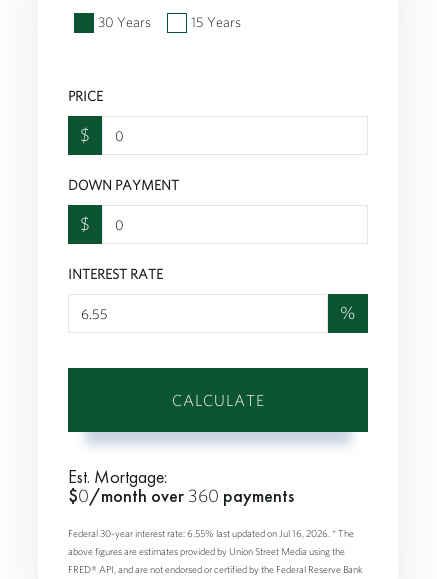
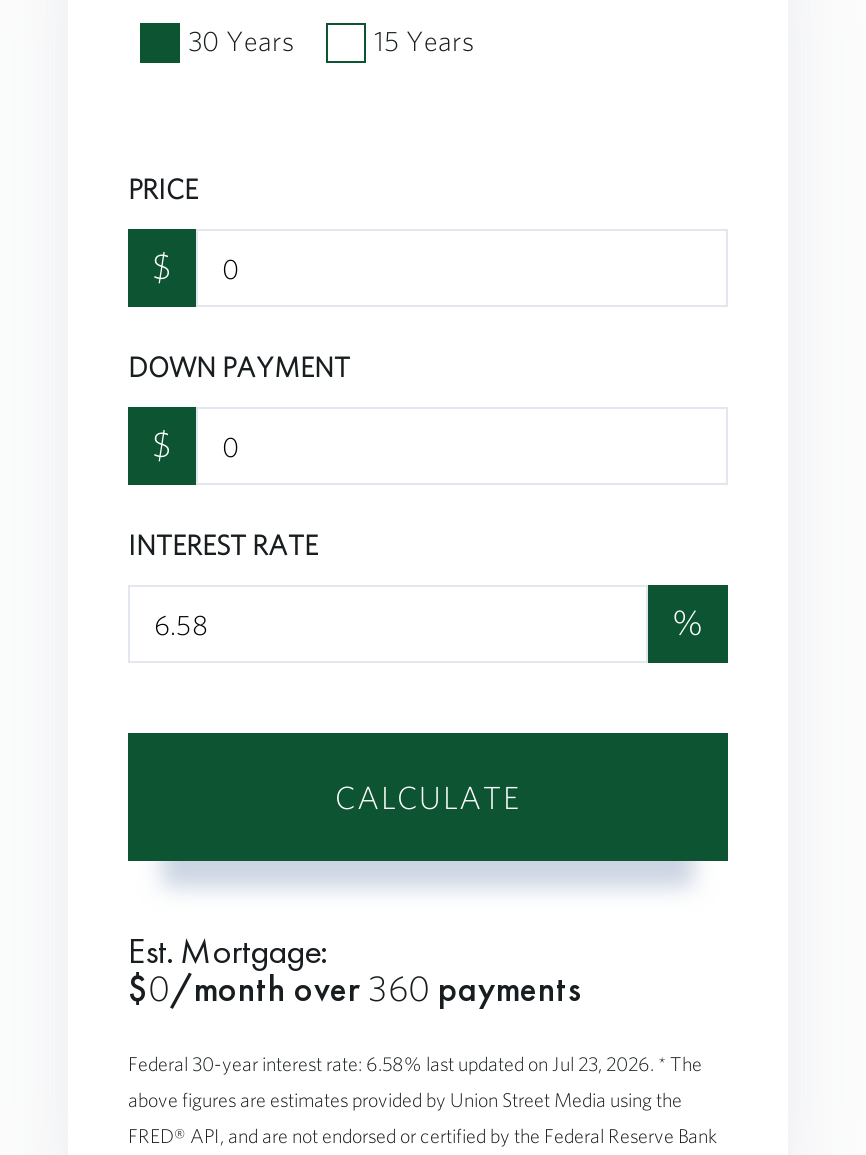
[68,527,354,540] Federal 30-year interest rate: 6.55% last updated on Jul 16, 2026. * The -> [128,1052,702,1078] Federal 30-year interest rate: 6.58% last updated on Jul 23, 2026. * The

